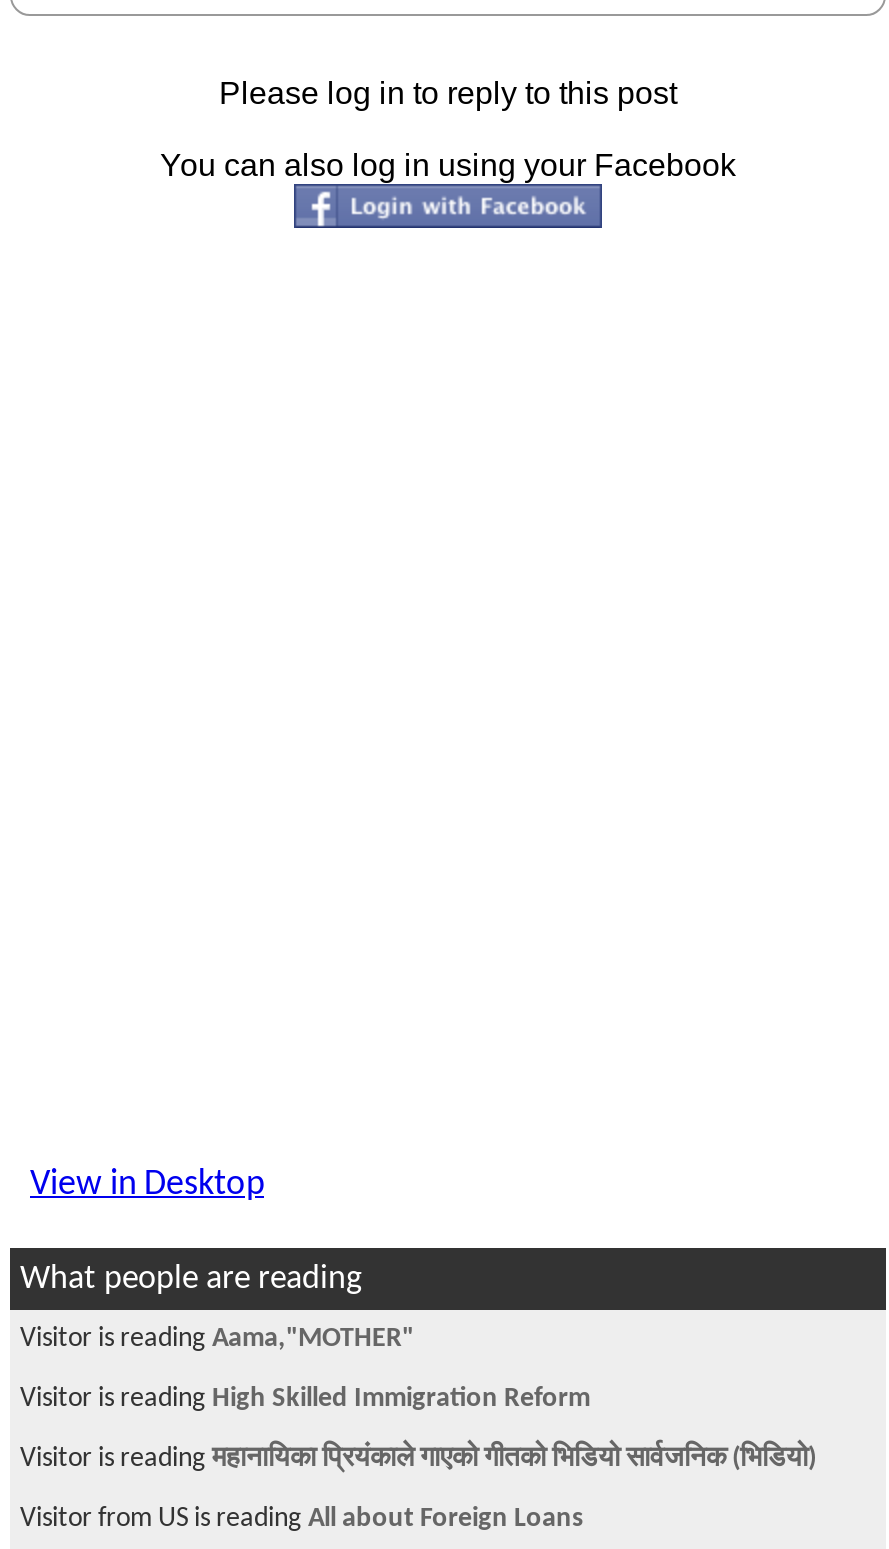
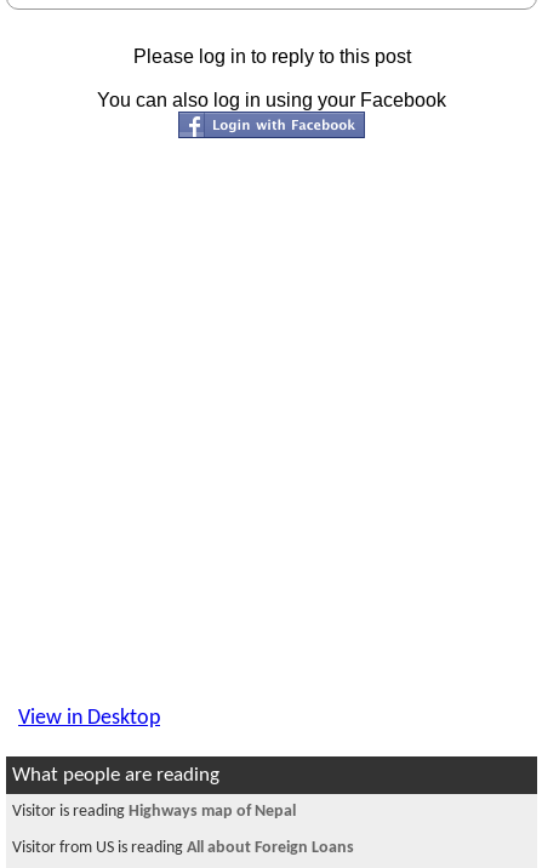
[20,1324,816,1474] Visitor is reading Aama,"MOTHER" | Visitor is reading High Skilled Immigration Reform | Visitor is reading महानायिका प्रियंकाले गाएको गीतको भिडियो सार्वजनिक (भिडियो) -> [12,803,296,821] Visitor is reading Highways map of Nepal

